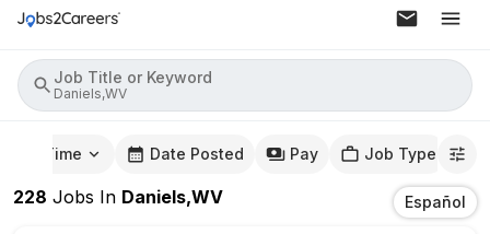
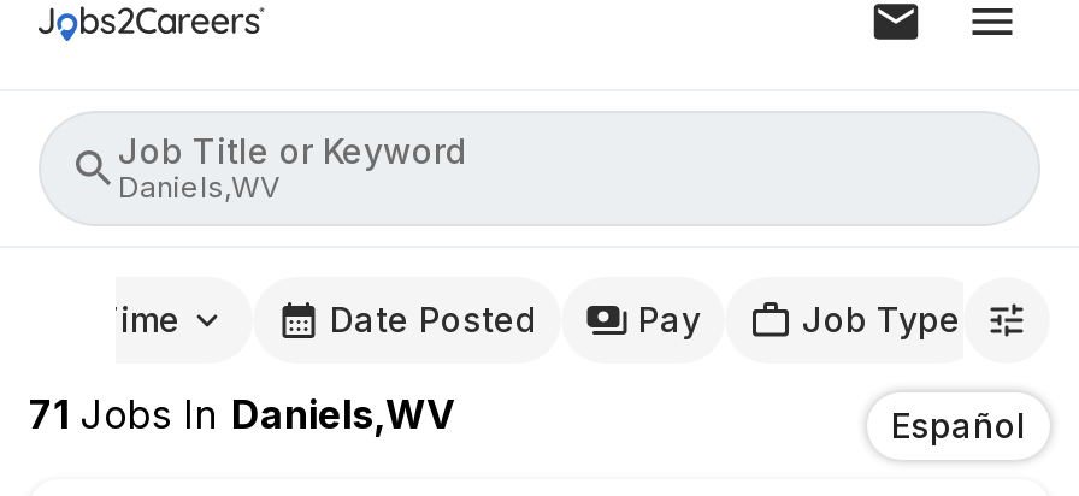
[13,186,223,208] 228 Jobs In Daniels,WV -> [29,390,455,438] 71 Jobs In Daniels,WV

